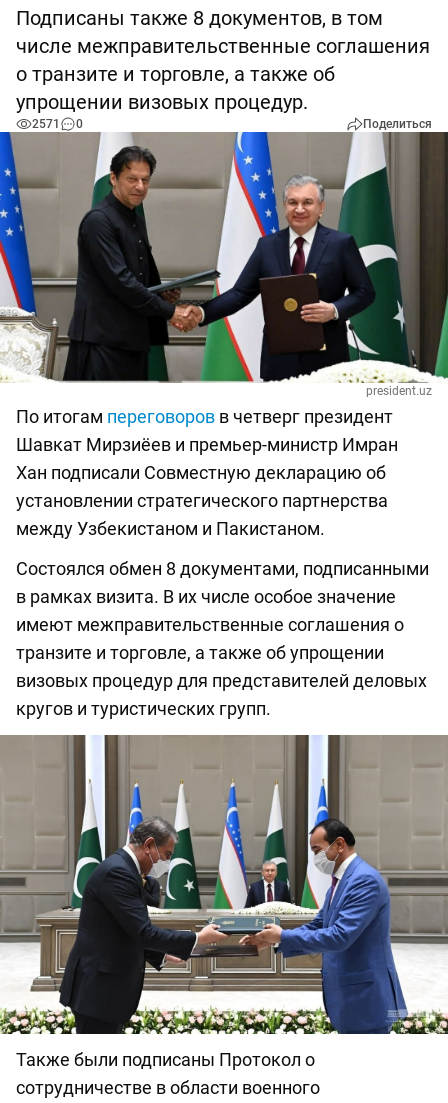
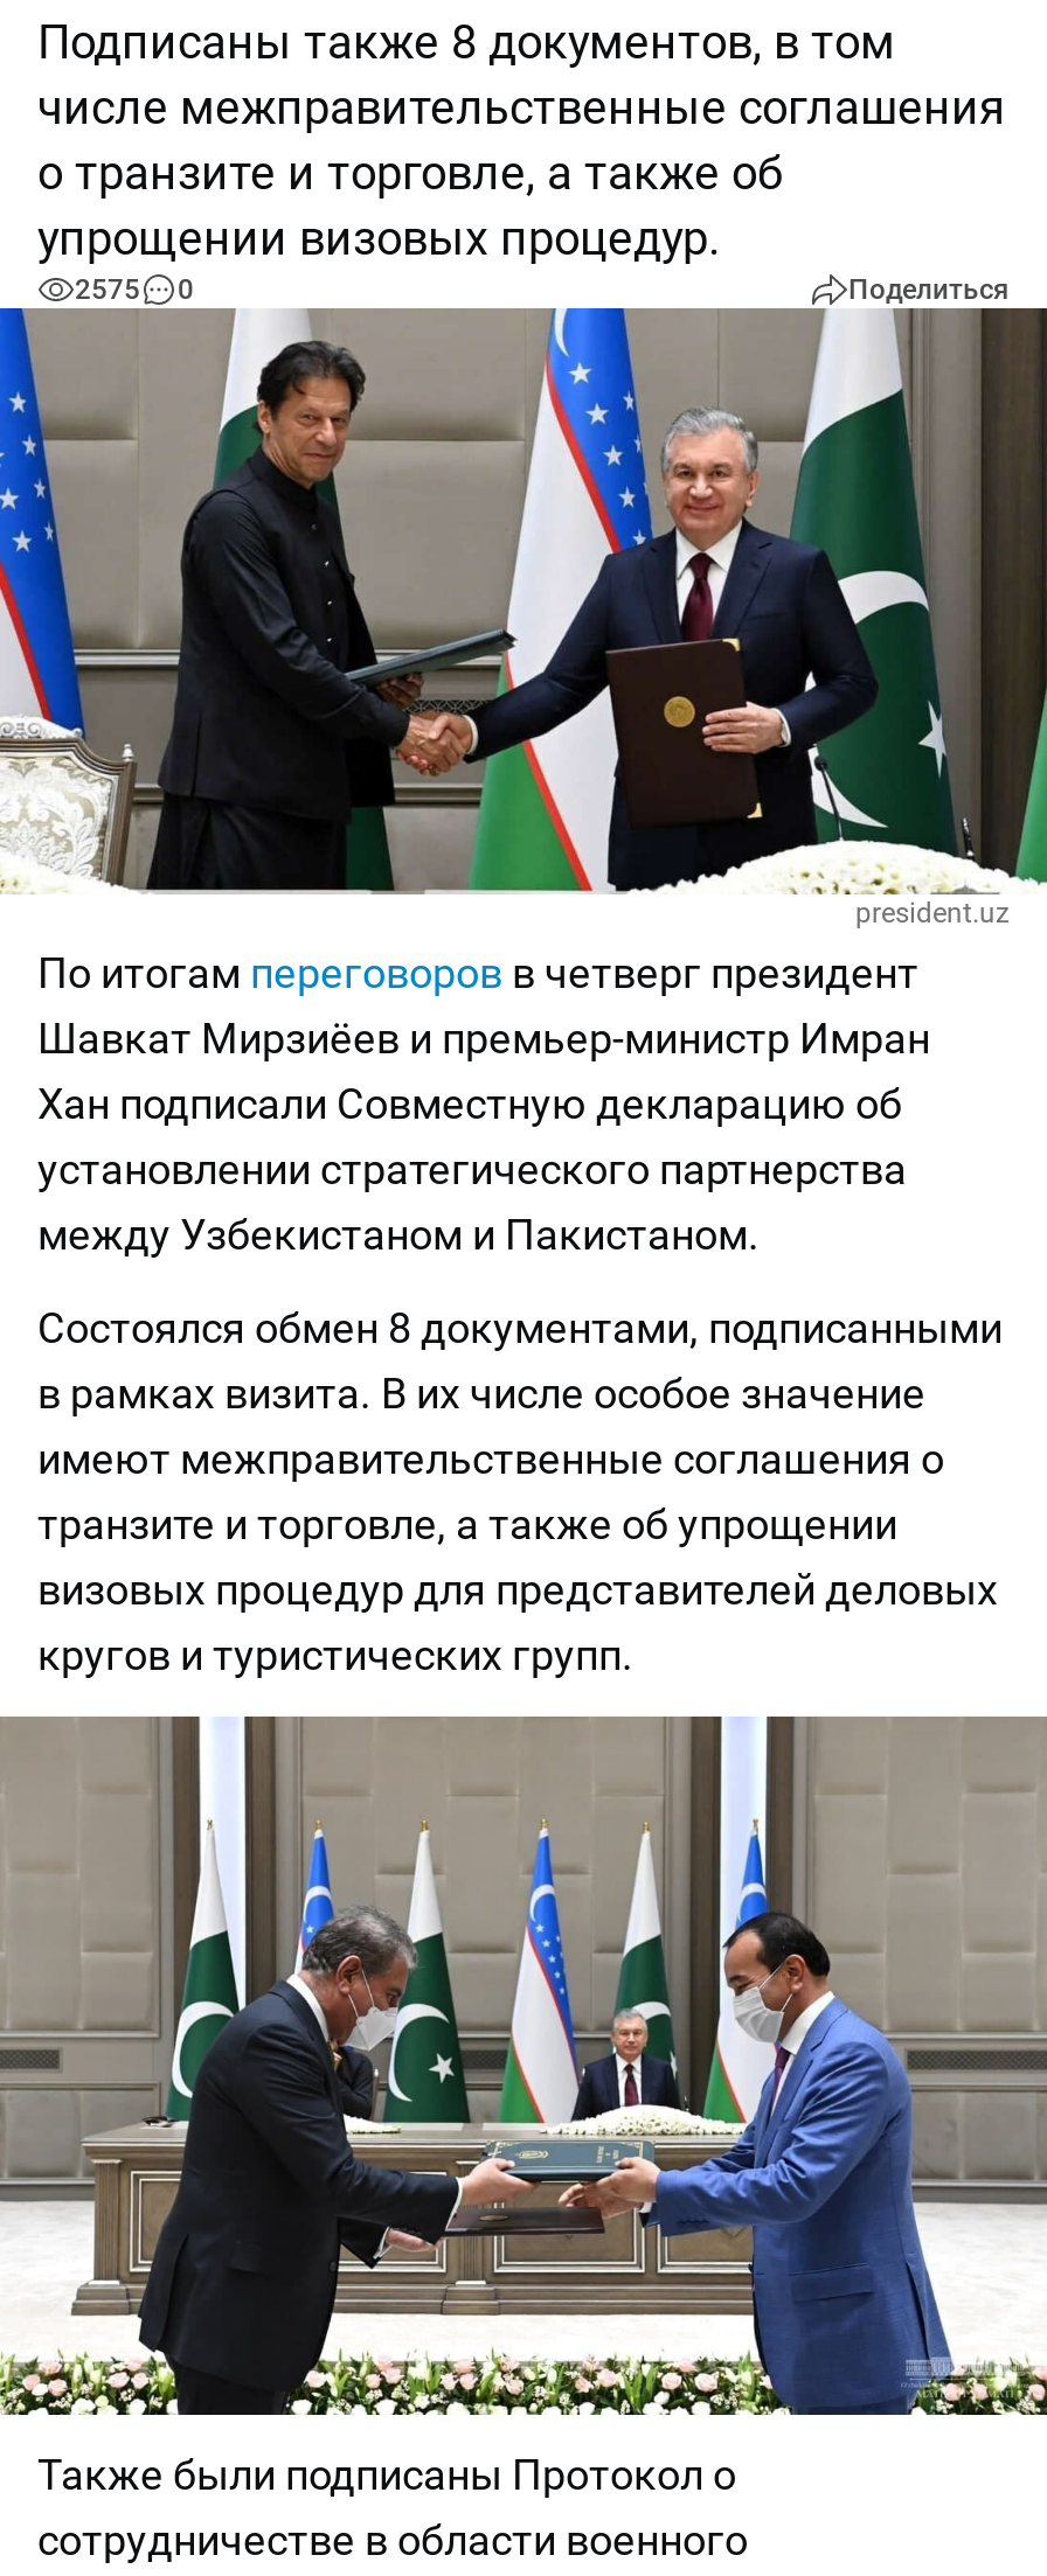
[32,117,83,131] 2571 0 -> [75,273,194,306] 2575 0

